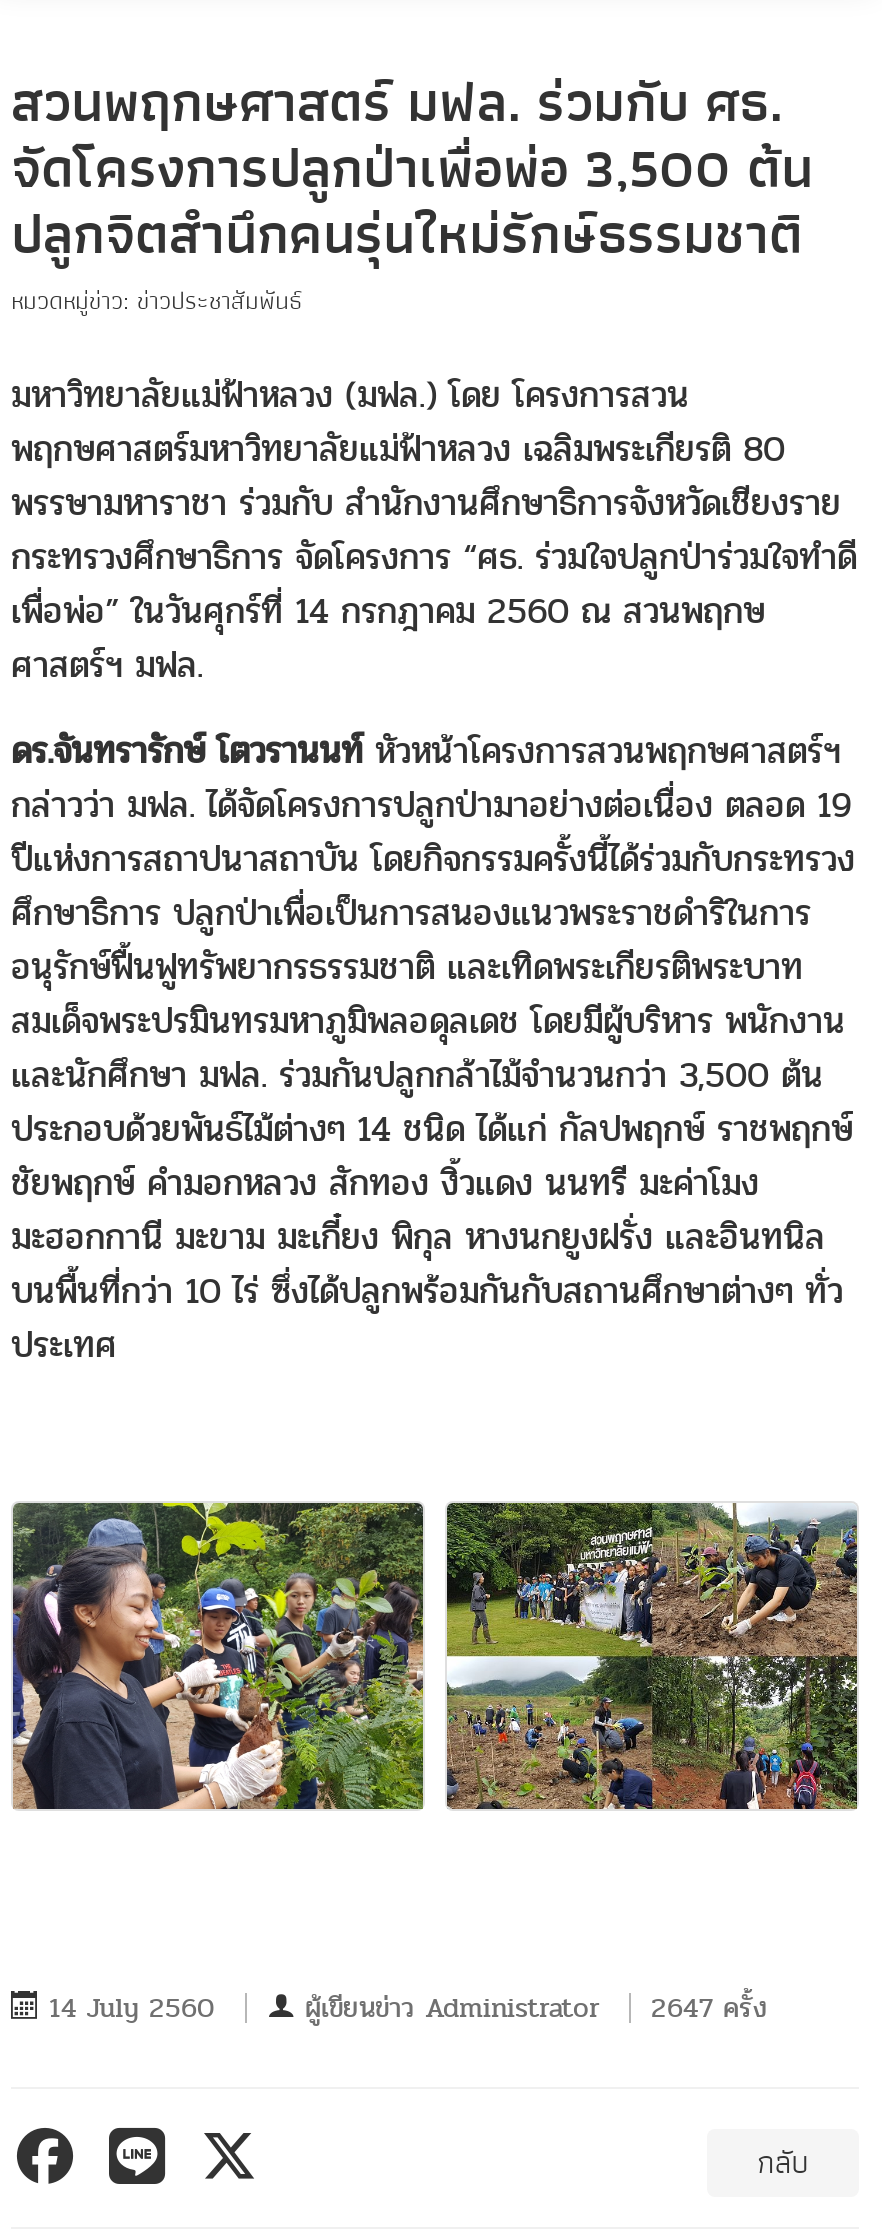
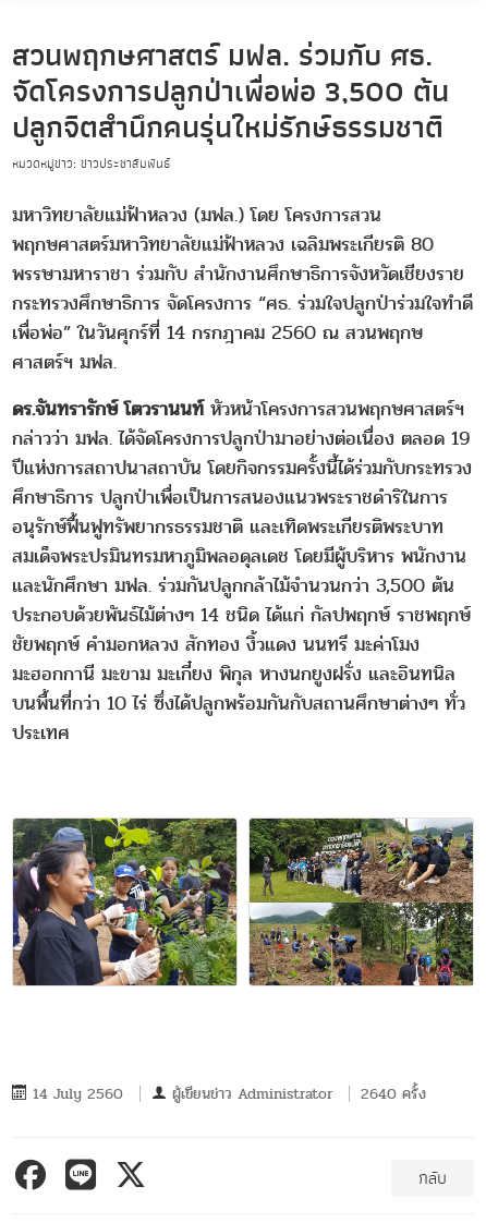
[49,1988,767,2030] 14 July 2560 ผู้เขียนข่าวAdministrator 2647 ครั้ง -> [33,1083,426,1106] 14 July 2560 ผู้เขียนข่าวAdministrator 2640 ครั้ง

